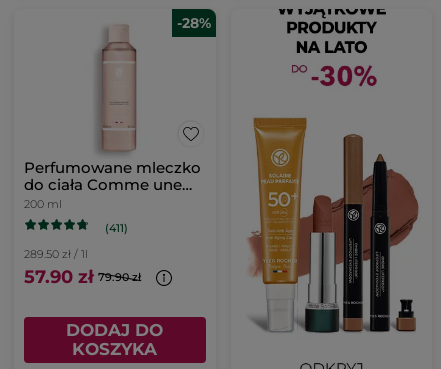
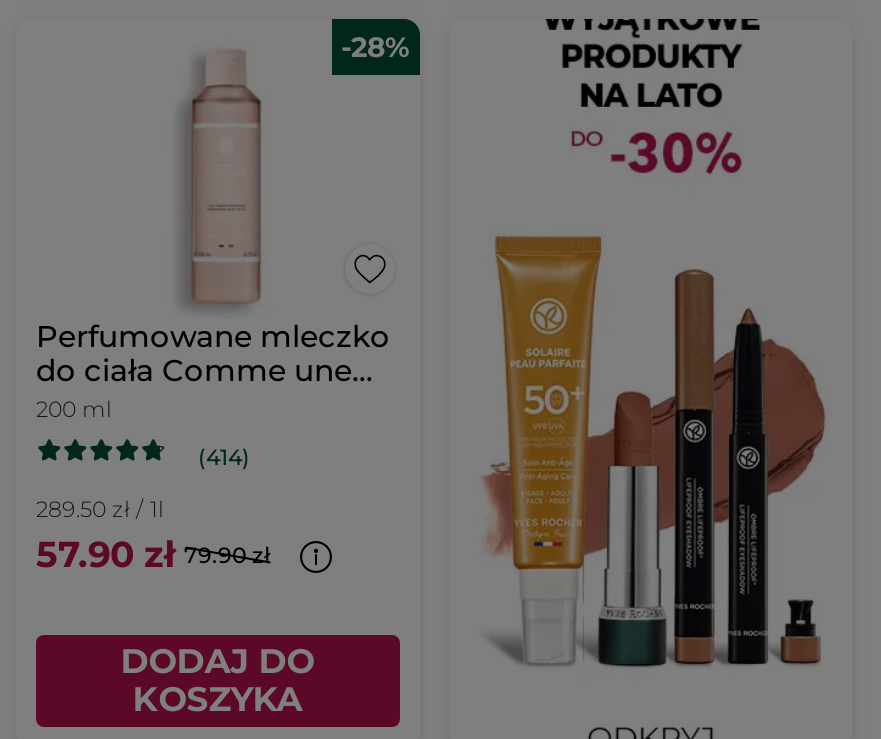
[105,221,128,235] (411) -> [198,444,250,472] (414)

